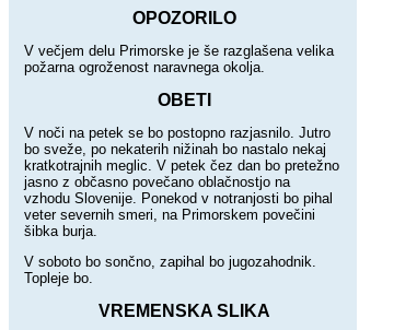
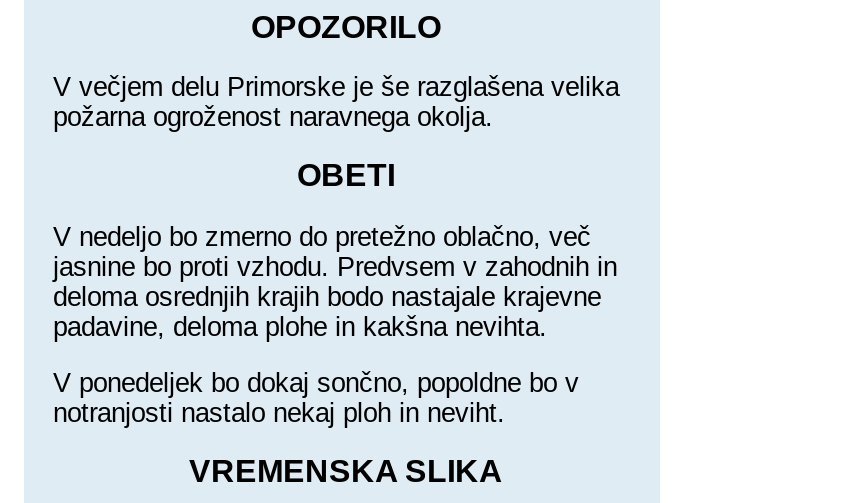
[25,125,340,239] V noči na petek se bo postopno razjasnilo. Jutro | bo sveže, po nekaterih nižinah bo nastalo nekaj | kratkotrajnih meglic. V petek čez dan bo pretežno | jasno z občasno povečano oblačnostjo na | vzhodu Slovenije. Ponekod v notranjosti bo pihal | veter severnih smeri, na Primorskem povečini | šibka burja. -> [53,221,617,341] V nedeljo bo zmerno do pretežno oblačno, več | jasnine bo proti vzhodu. Predvsem v zahodnih in | deloma osrednjih krajih bodo nastajale krajevne | padavine, deloma plohe in kakšna nevihta.
[25,254,317,287] V soboto bo sončno, zapihal bo jugozahodnik. | Topleje bo. -> [53,368,579,428] V ponedeljek bo dokaj sončno, popoldne bo v | notranjosti nastalo nekaj ploh in neviht.

